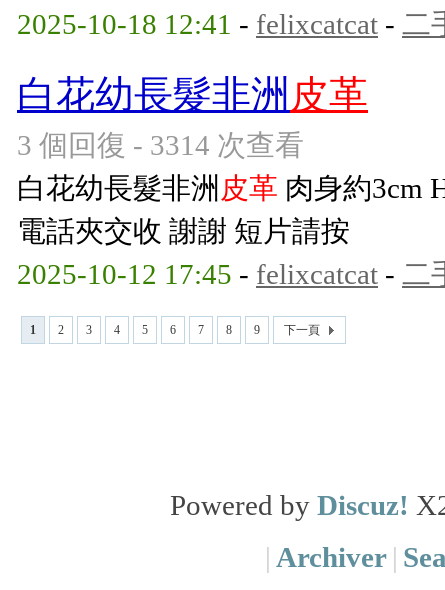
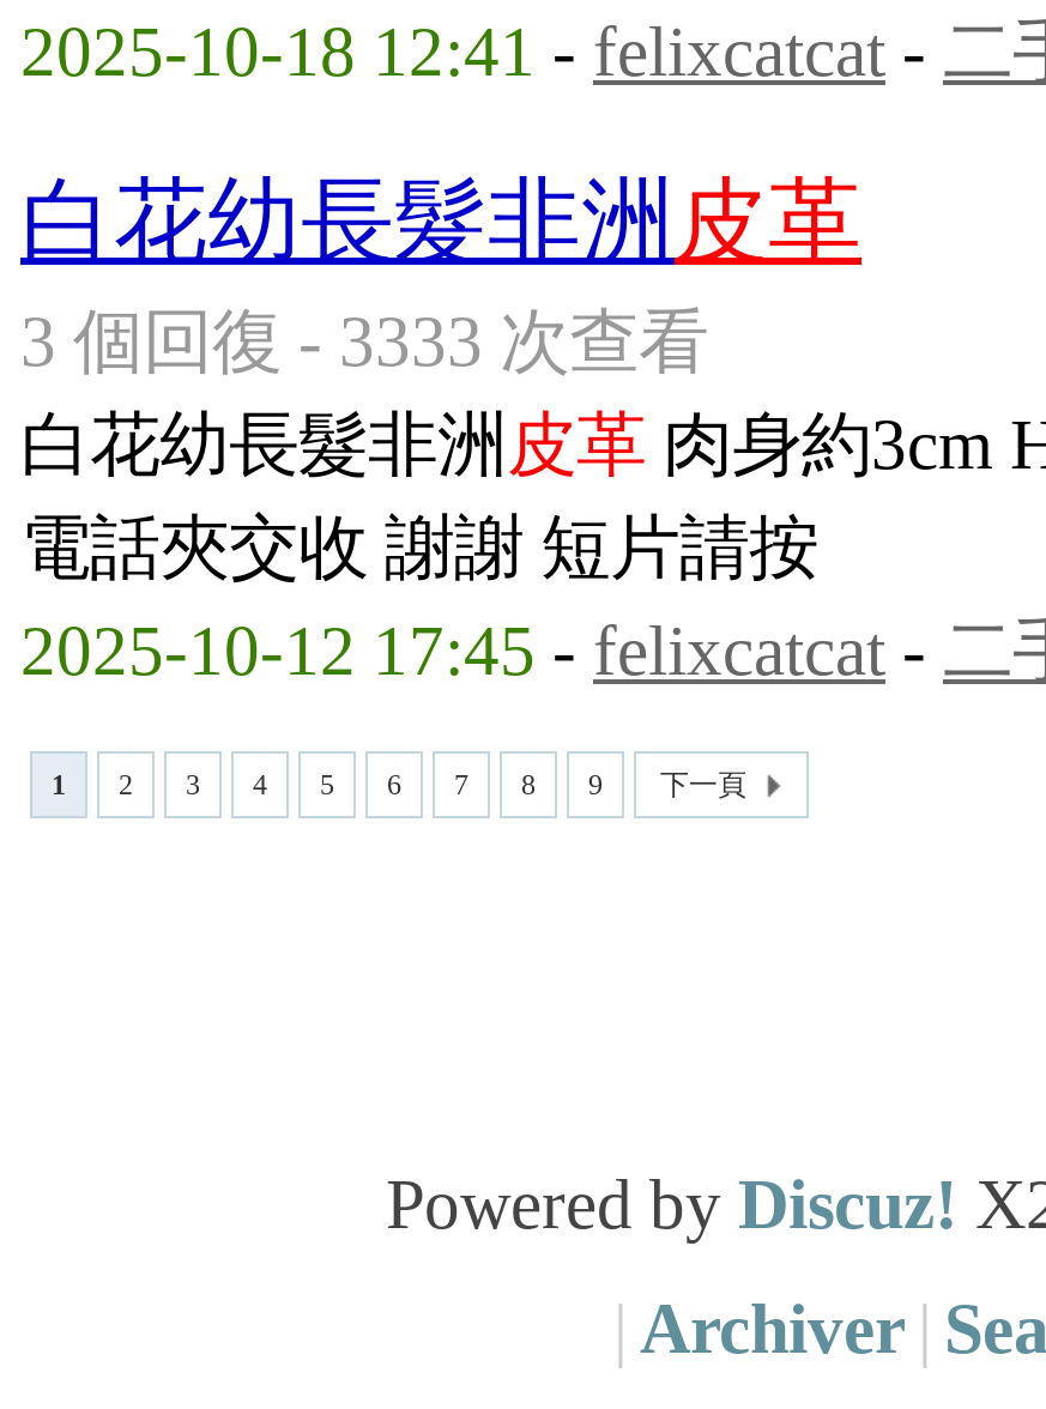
[17,129,304,161] 3 個回復 - 3314 次查看 -> [20,303,708,380] 3 個回復 - 3333 次查看

